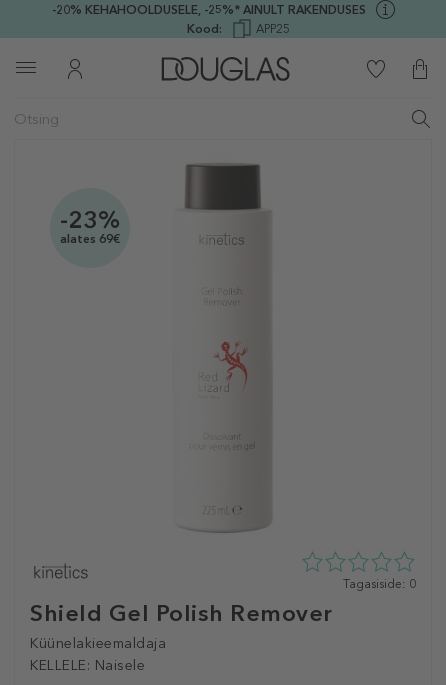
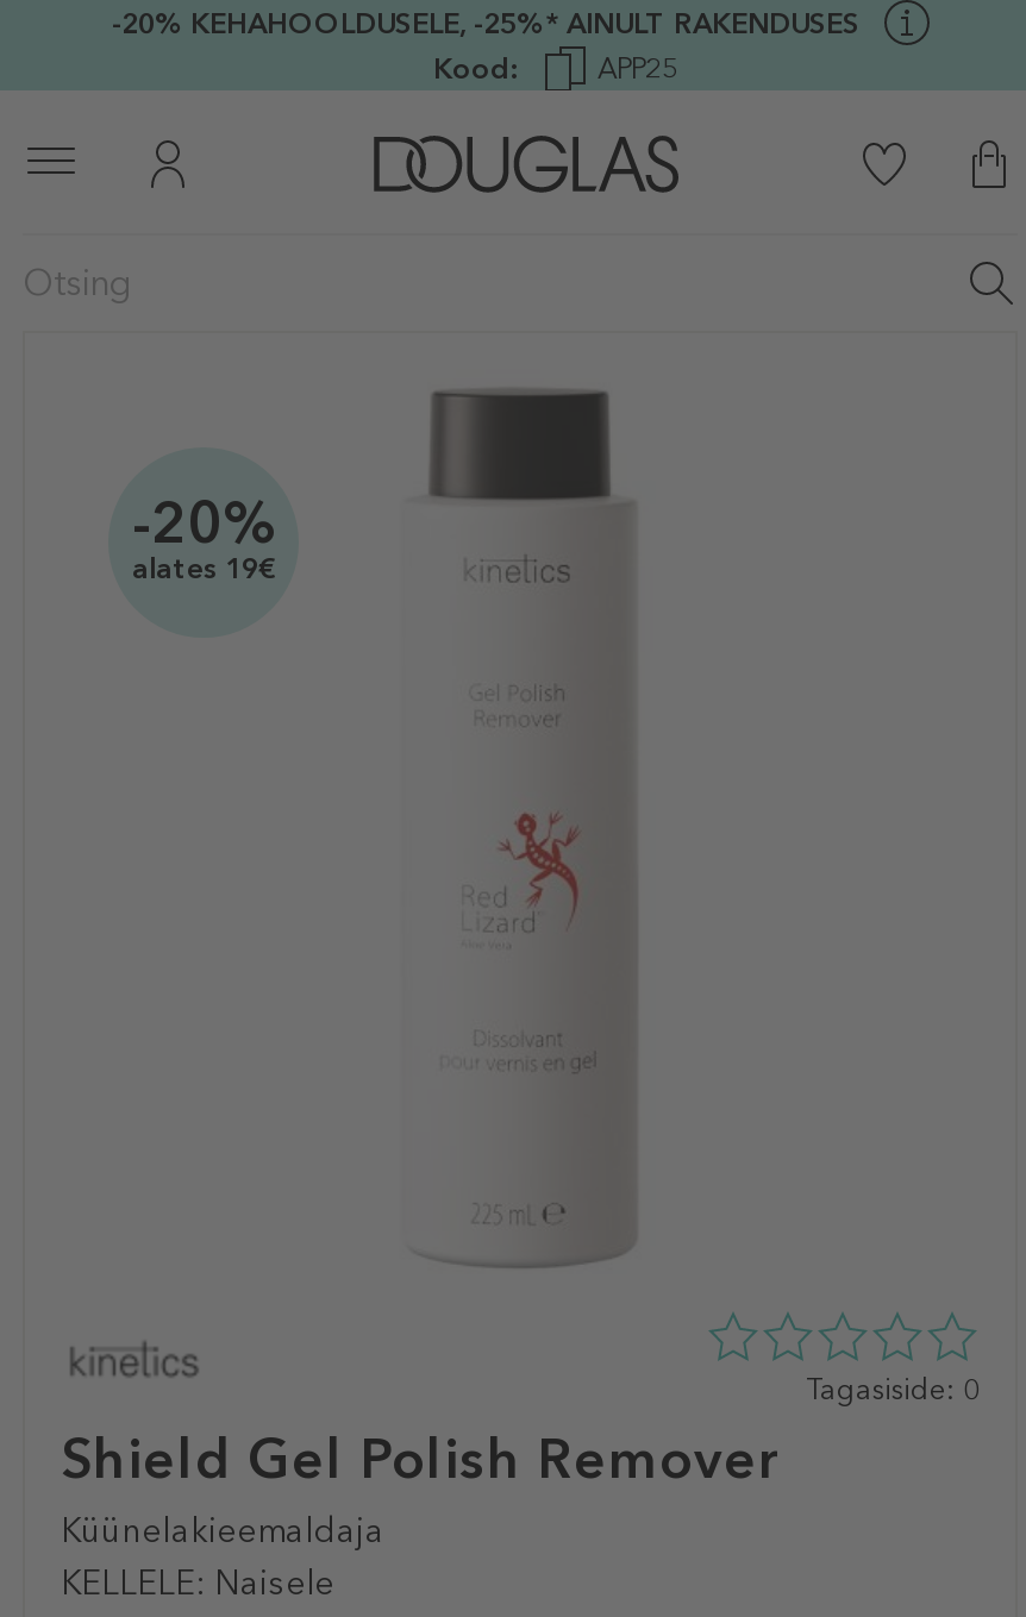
[60,210,120,234] -23% -> [132,500,275,557] -20%
[60,234,120,246] alates 69€ -> [132,557,275,585] alates 19€

